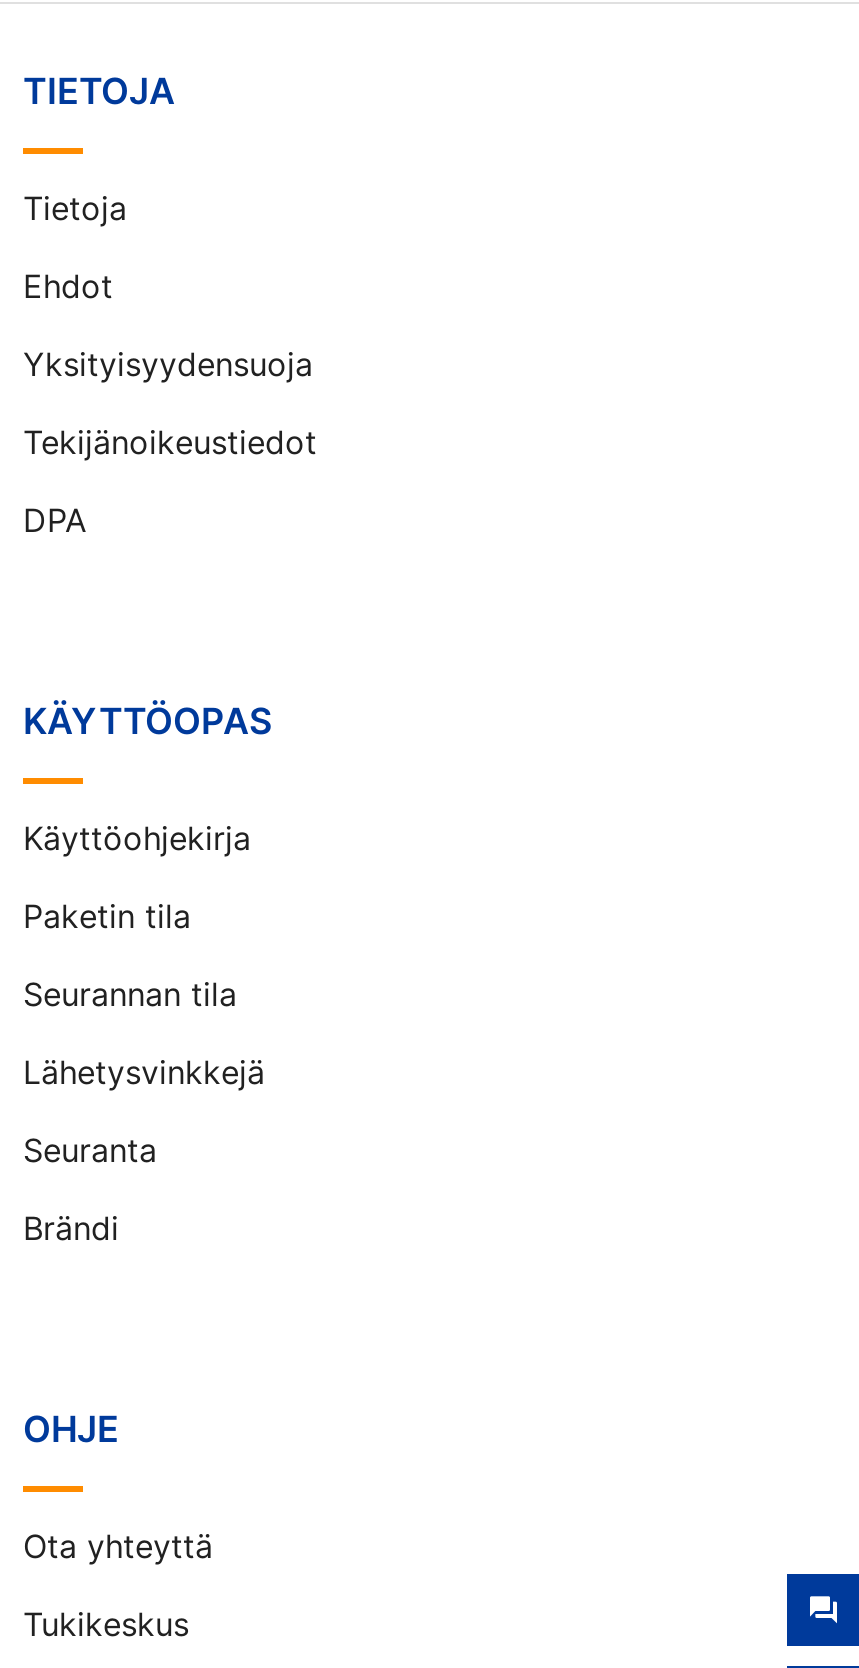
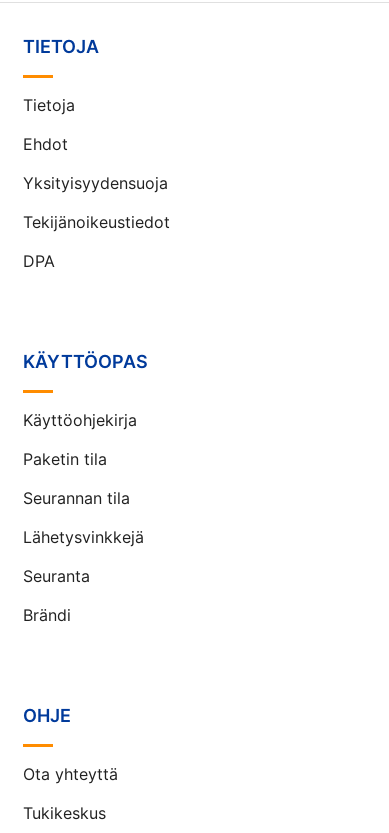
[783,1570,853,1650] [image] -> none

